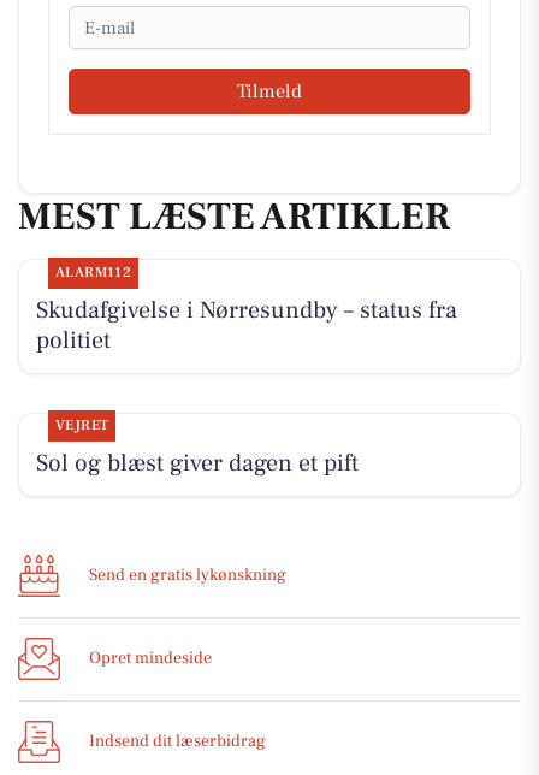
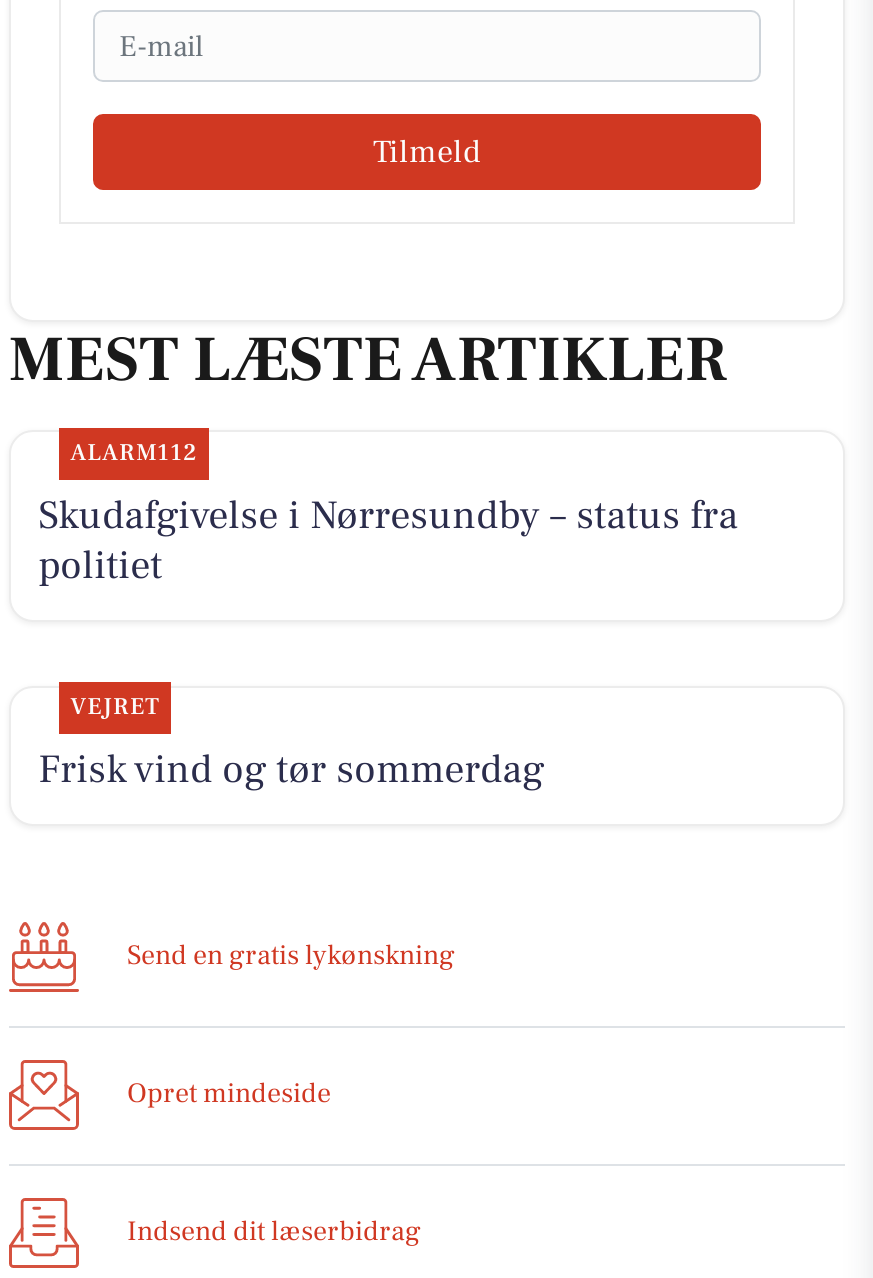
[36,448,358,479] Sol og blæst giver dagen et pift -> [38,744,544,796] Frisk vind og tør sommerdag

